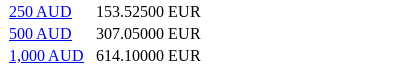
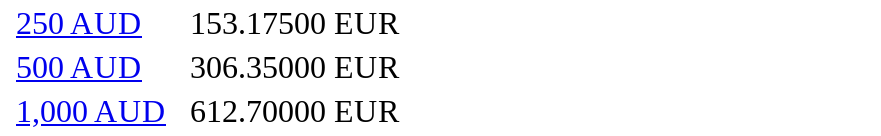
[9,3,201,20] 250 AUD 153.52500 EUR -> [16,6,400,40] 250 AUD 153.17500 EUR
[9,25,201,42] 500 AUD 307.05000 EUR -> [16,50,400,84] 500 AUD 306.35000 EUR
[9,47,201,64] 1,000 AUD 614.10000 EUR -> [16,94,400,128] 1,000 AUD 612.70000 EUR

